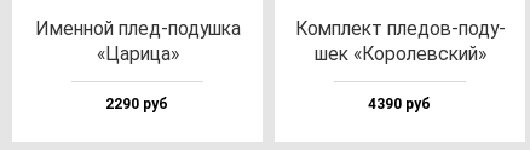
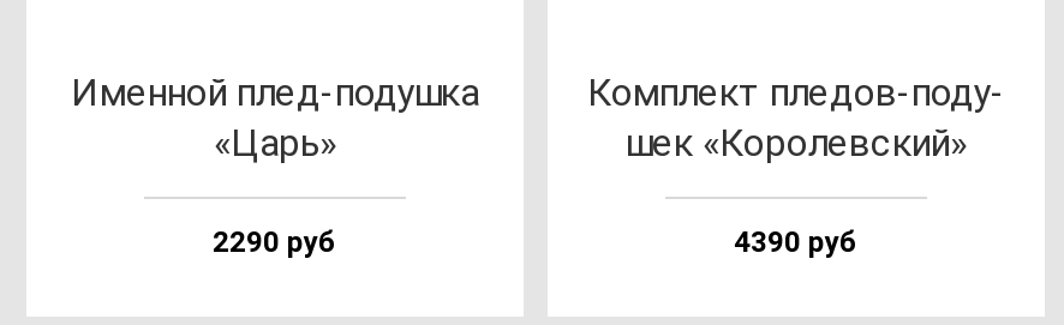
[96,42,178,65] «Царица» -> [214,120,336,165] «Царь»

